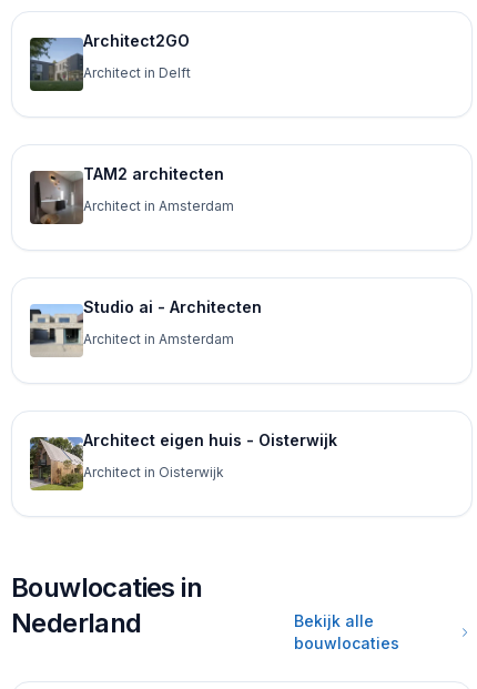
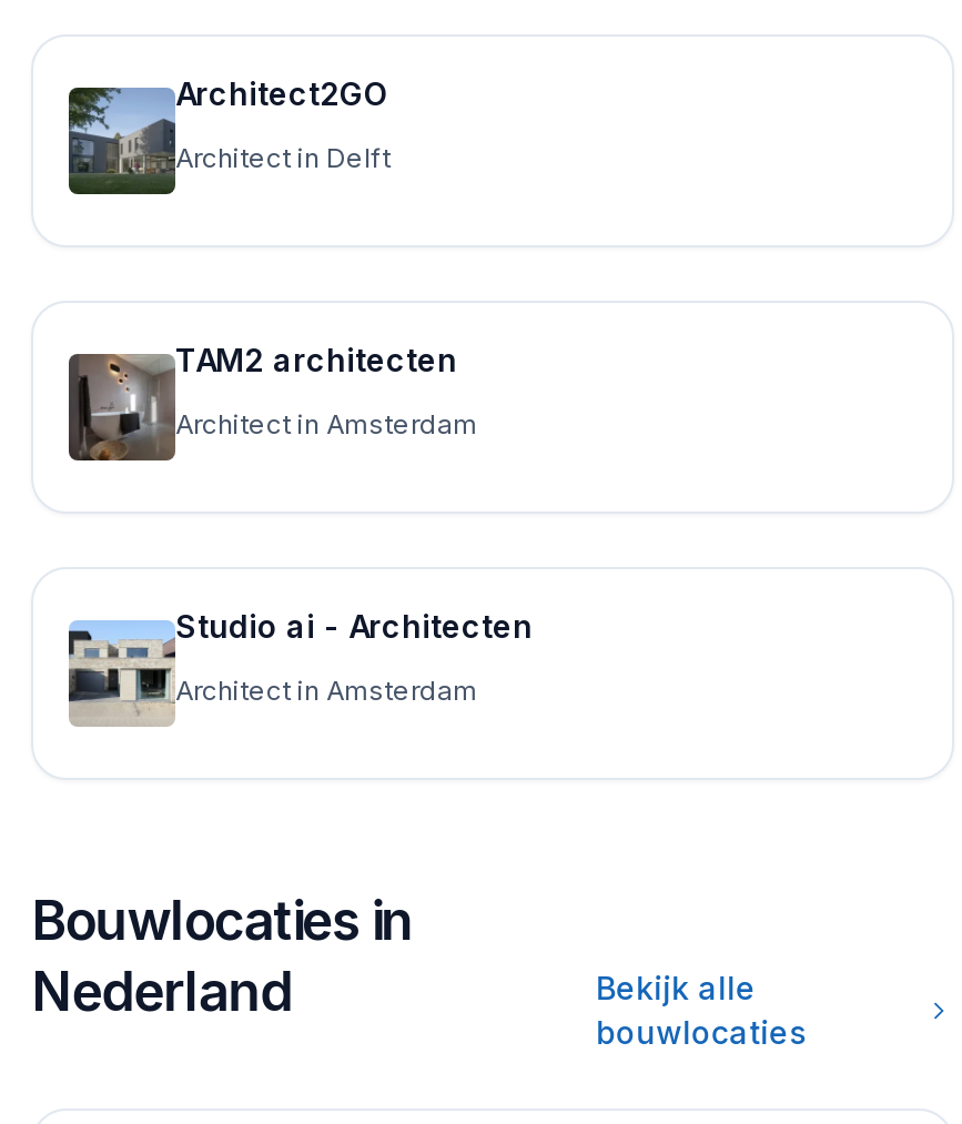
[29,430,337,490] [image] | Architect eigen huis - Oisterwijk | Architect in Oisterwijk -> none

